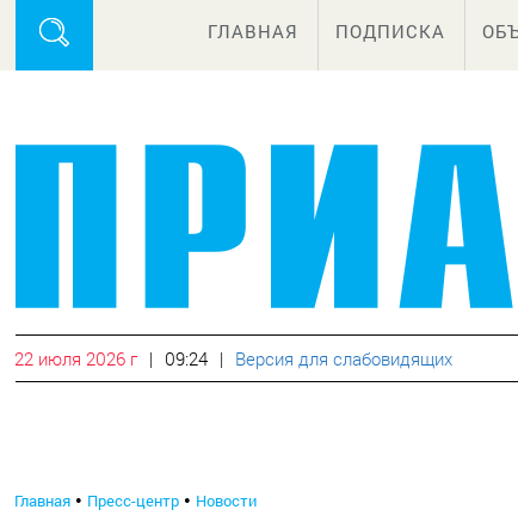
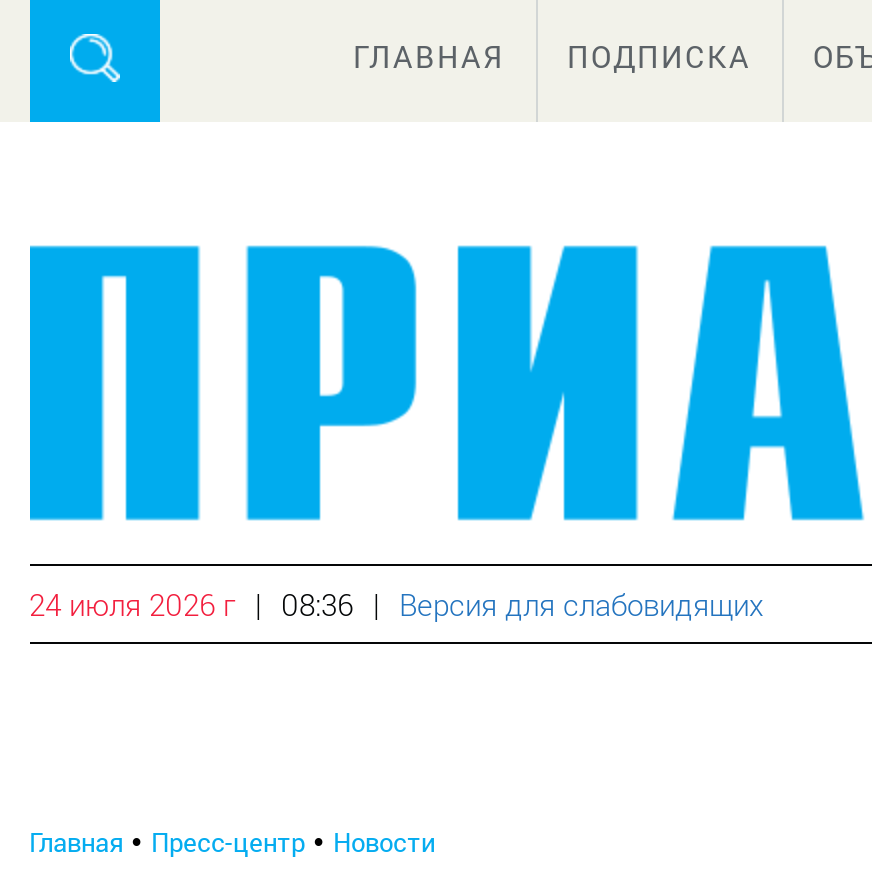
[15,346,138,370] 22 июля 2026 г -> [29,584,235,624] 24 июля 2026 г
[165,346,208,370] 09:24 -> [281,584,353,624] 08:36

